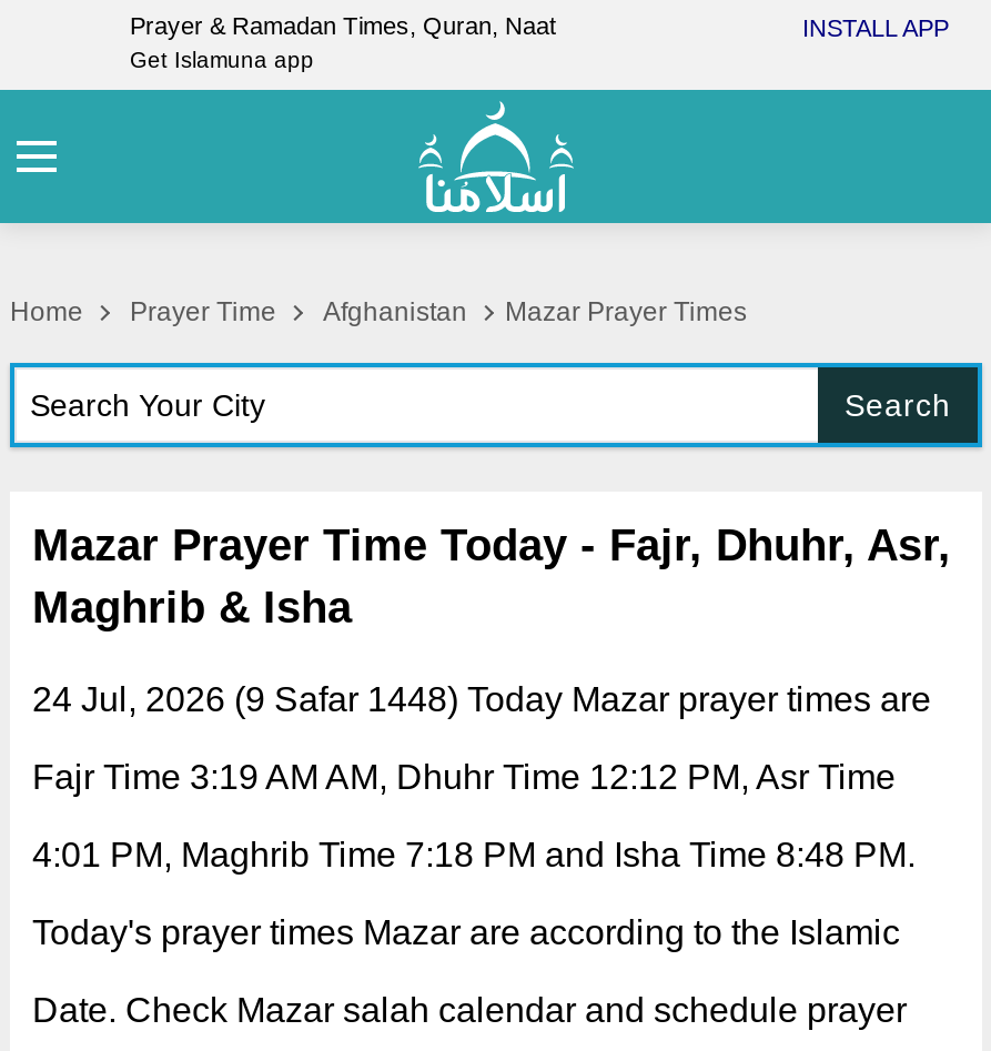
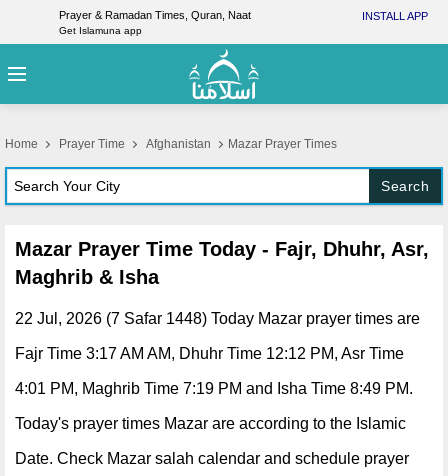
[32,680,931,718] 24 Jul, 2026 (9 Safar 1448) Today Mazar prayer times are -> [15,310,420,327] 22 Jul, 2026 (7 Safar 1448) Today Mazar prayer times are
[32,758,896,796] Fajr Time 3:19 AM AM, Dhuhr Time 12:12 PM, Asr Time -> [15,345,404,362] Fajr Time 3:17 AM AM, Dhuhr Time 12:12 PM, Asr Time
[32,836,916,873] 4:01 PM, Maghrib Time 7:18 PM and Isha Time 8:48 PM. -> [15,380,413,397] 4:01 PM, Maghrib Time 7:19 PM and Isha Time 8:49 PM.

